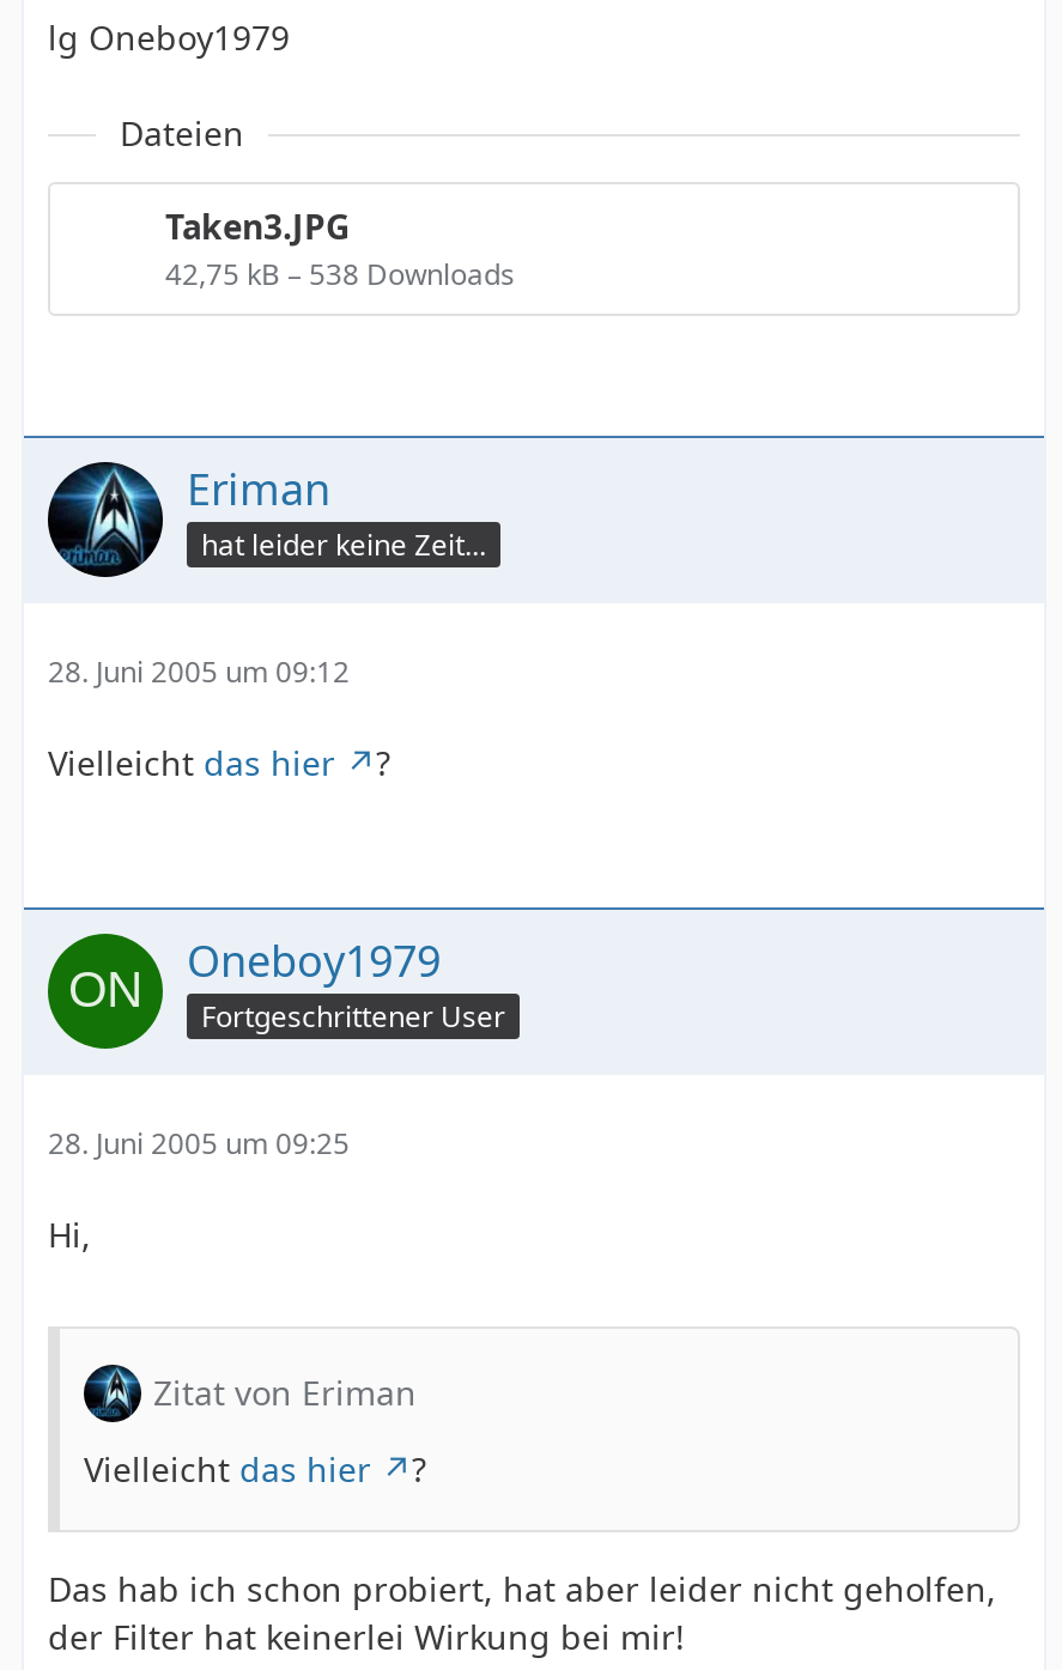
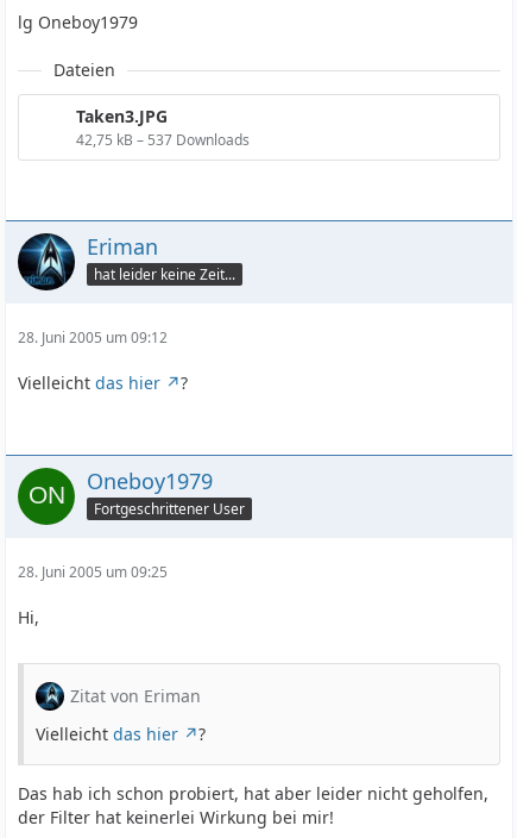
[165,254,515,294] 42,75 kB – 538 Downloads -> [76,130,250,150] 42,75 kB – 537 Downloads

